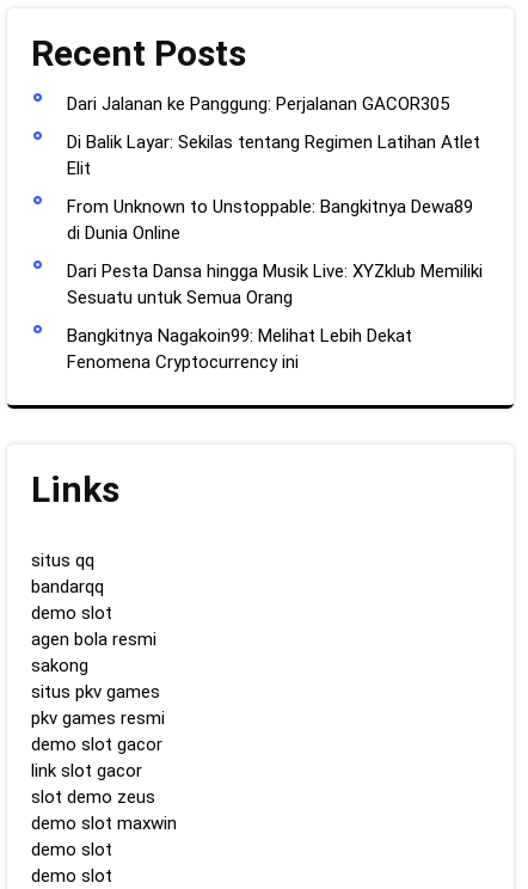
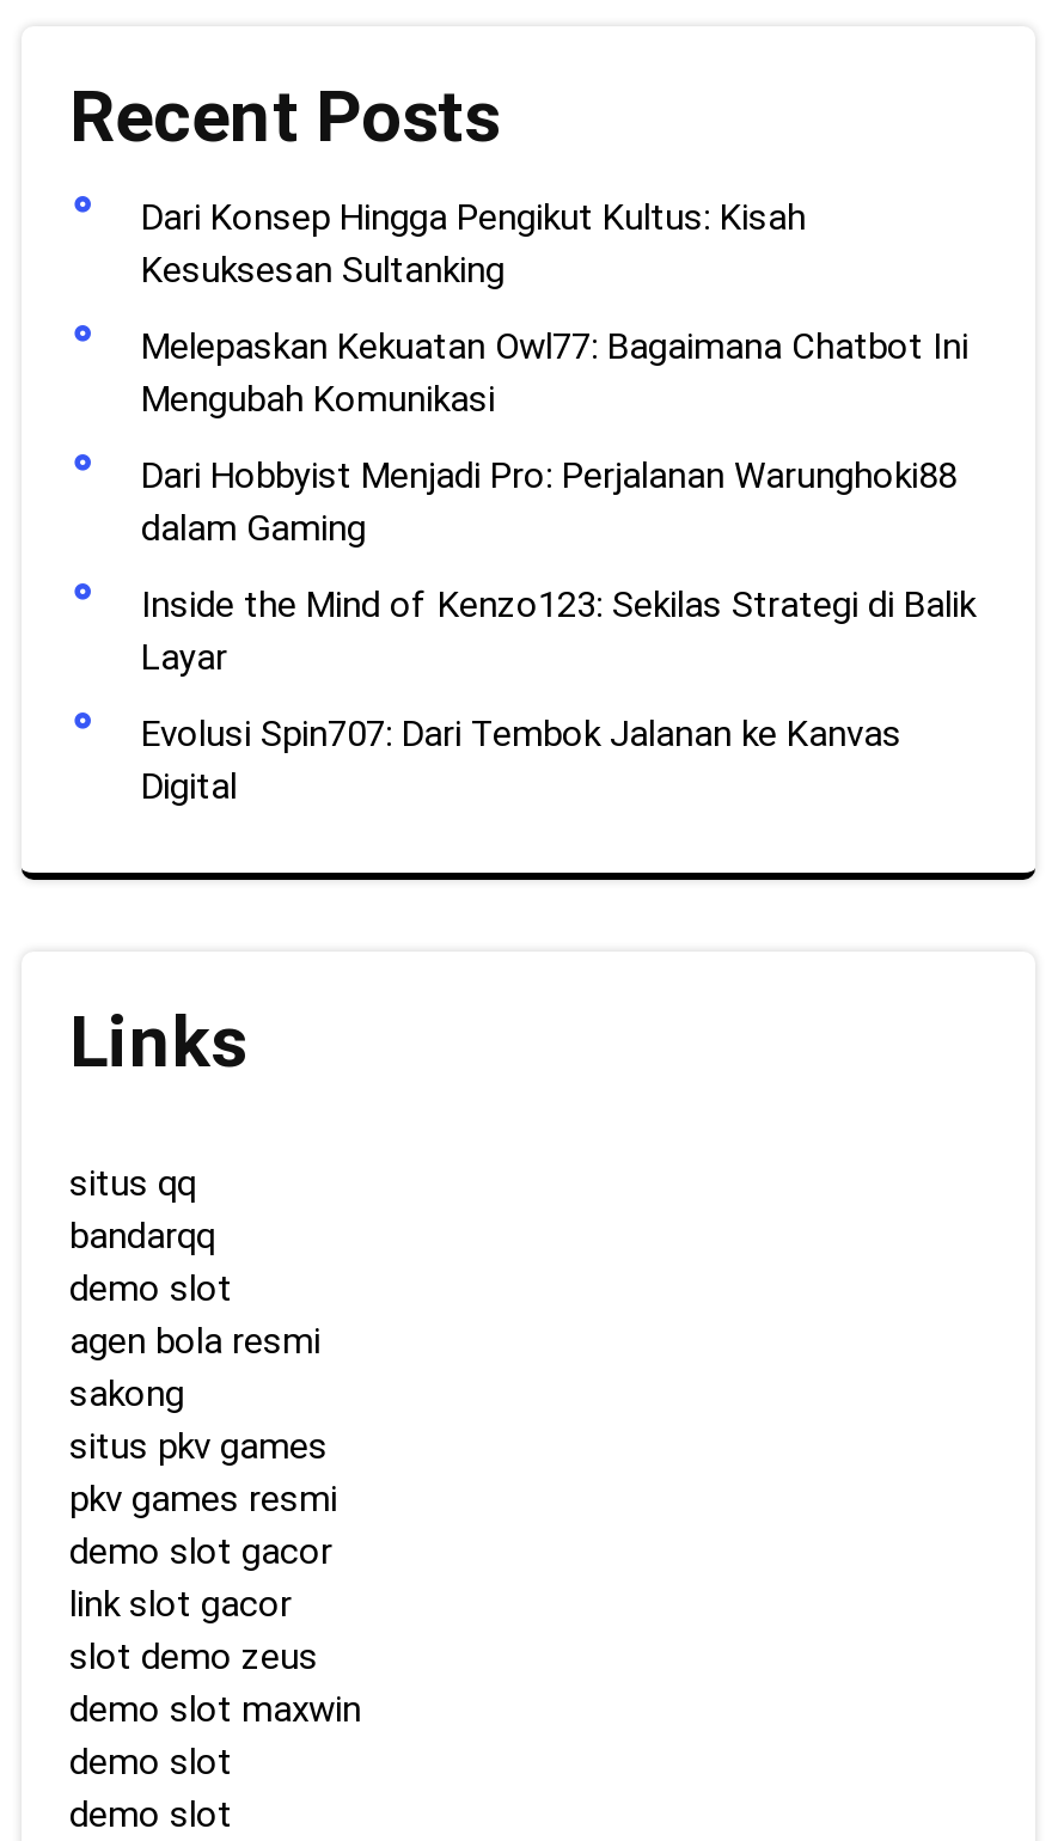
[67,93,449,115] Dari Jalanan ke Panggung: Perjalanan GACOR305 -> [141,196,806,292] Dari Konsep Hingga Pengikut Kultus: Kisah | Kesuksesan Sultanking
[67,131,480,179] Di Balik Layar: Sekilas tentang Regimen Latihan Atlet | Elit -> [141,325,968,421] Melepaskan Kekuatan Owl77: Bagaimana Chatbot Ini | Mengubah Komunikasi
[67,196,473,244] From Unknown to Unstoppable: Bangkitnya Dewa89 | di Dunia Online -> [141,454,956,550] Dari Hobbyist Menjadi Pro: Perjalanan Warunghoki88 | dalam Gaming
[67,260,483,308] Dari Pesta Dansa hingga Musik Live: XYZklub Memiliki | Sesuatu untuk Semua Orang -> [141,583,976,679] Inside the Mind of Kenzo123: Sekilas Strategi di Balik | Layar
[67,325,412,373] Bangkitnya Nagakoin99: Melihat Lebih Dekat | Fenomena Cryptocurrency ini -> [141,712,901,808] Evolusi Spin707: Dari Tembok Jalanan ke Kanvas | Digital

